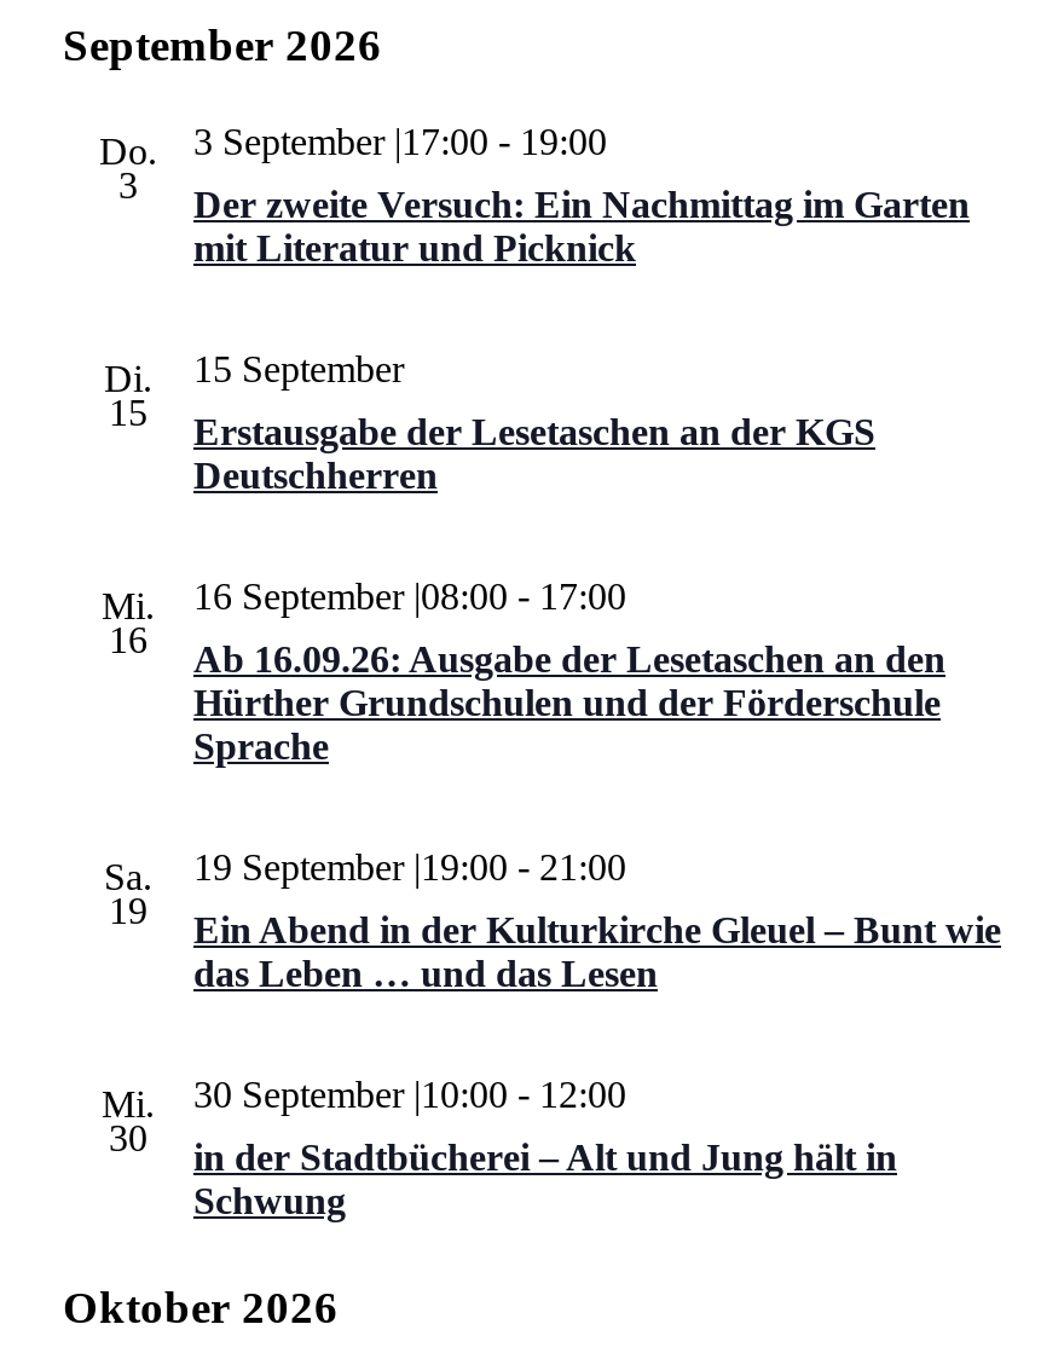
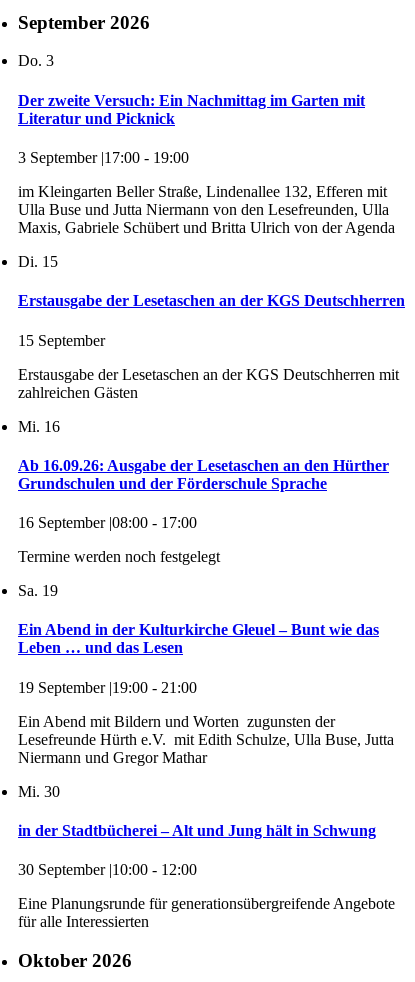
[104,358,875,496] Di. | 15 | Erstausgabe der Lesetaschen an der KGS | Deutschherren -> [18,183,405,309] im Kleingarten Beller Straße, Lindenallee 132, Efferen mit | Ulla Buse und Jutta Niermann von den Lesefreunden, Ulla | Maxis, Gabriele Schübert und Britta Ulrich von der Agenda | Di. 15 | Erstausgabe der Lesetaschen an der KGS Deutschherren
[102,586,945,767] Mi. | 16 | Ab 16.09.26: Ausgabe der Lesetaschen an den | Hürther Grundschulen und der Förderschule | Sprache -> [18,365,399,492] Erstausgabe der Lesetaschen an der KGS Deutschherren mit | zahlreichen Gästen | Mi. 16 | Ab 16.09.26: Ausgabe der Lesetaschen an den Hürther | Grundschulen und der Förderschule Sprache
[104,857,1001,994] Sa. | 19 | Ein Abend in der Kulturkirche Gleuel – Bunt wie | das Leben … und das Lesen -> [18,548,379,656] Termine werden noch festgelegt | Sa. 19 | Ein Abend in der Kulturkirche Gleuel – Bunt wie das | Leben … und das Lesen
[102,1084,897,1222] Mi. | 30 | in der Stadtbücherei – Alt und Jung hält in | Schwung -> [18,713,394,839] Ein Abend mit Bildern und Worten zugunsten der | Lesefreunde Hürth e.V. mit Edith Schulze, Ulla Buse, Jutta | Niermann und Gregor Mathar | Mi. 30 | in der Stadtbücherei – Alt und Jung hält in Schwung
none -> [18,895,395,930] Eine Planungsrunde für generationsübergreifende Angebote | für alle Interessierten

